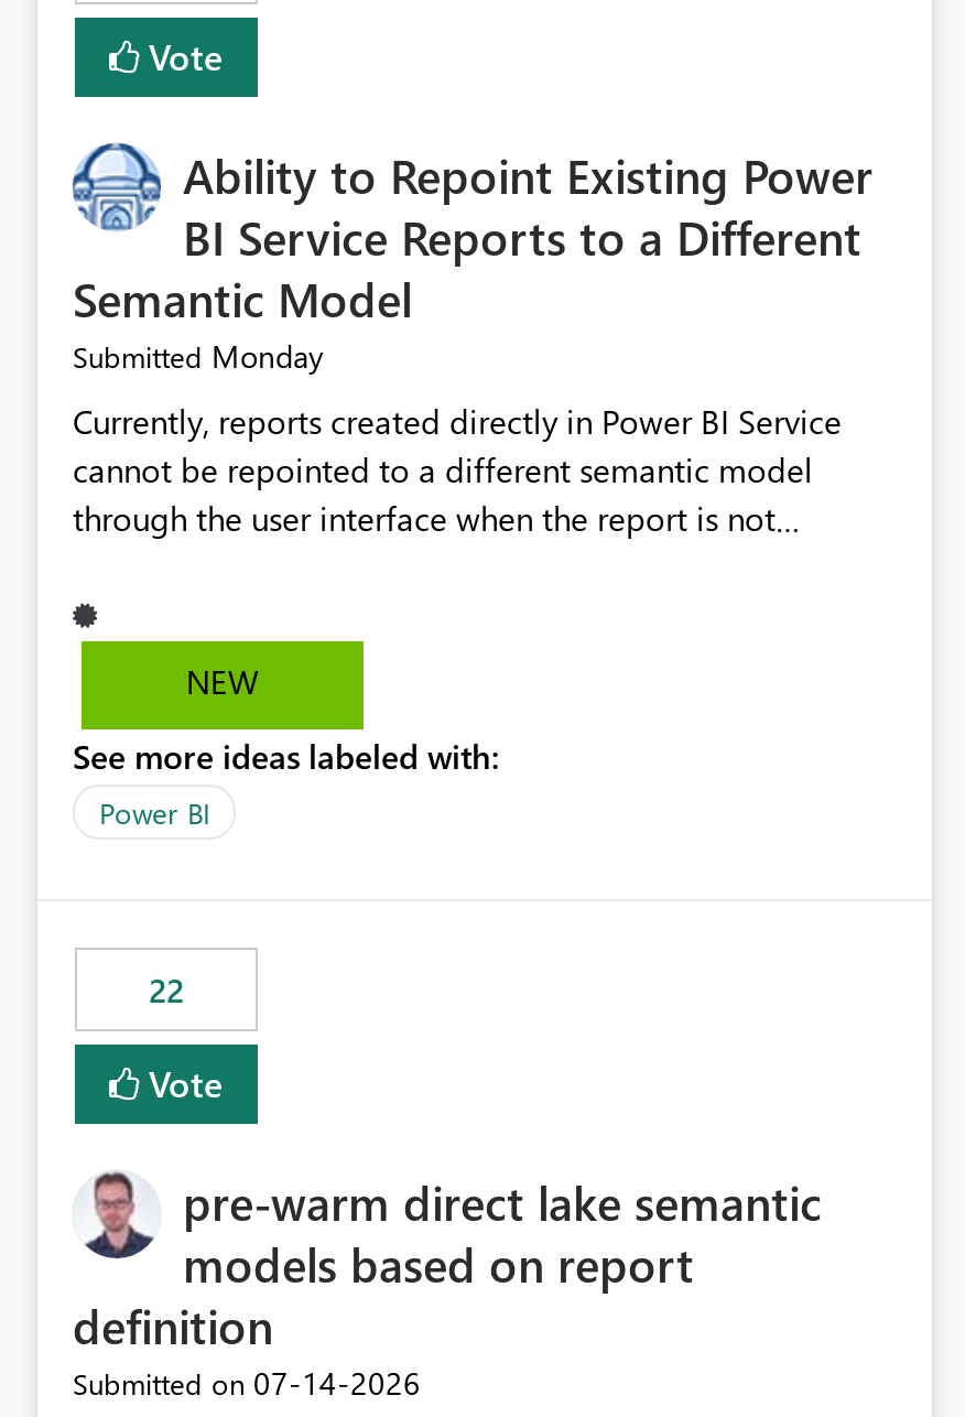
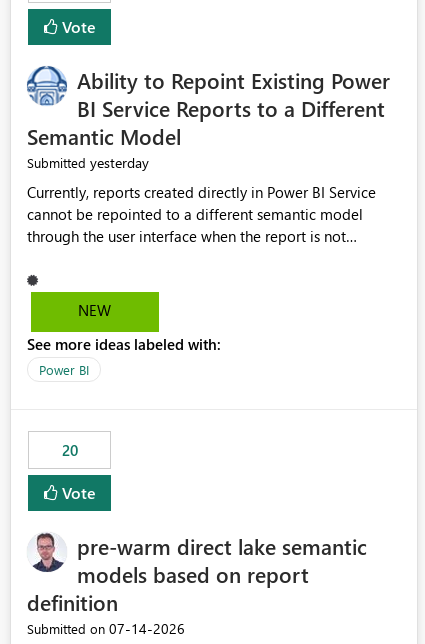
[73,336,324,378] Submitted Monday -> [27,153,149,172] Submitted yesterday
[149,968,184,1012] 22 -> [61,440,77,460] 20

